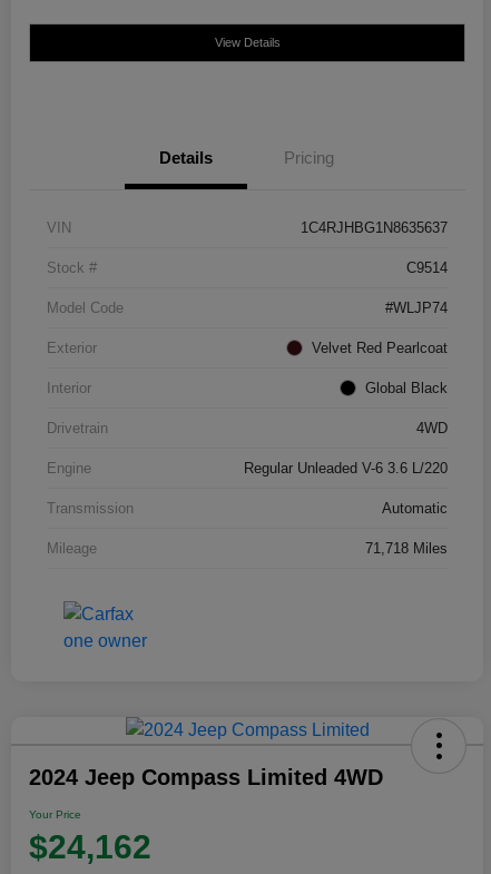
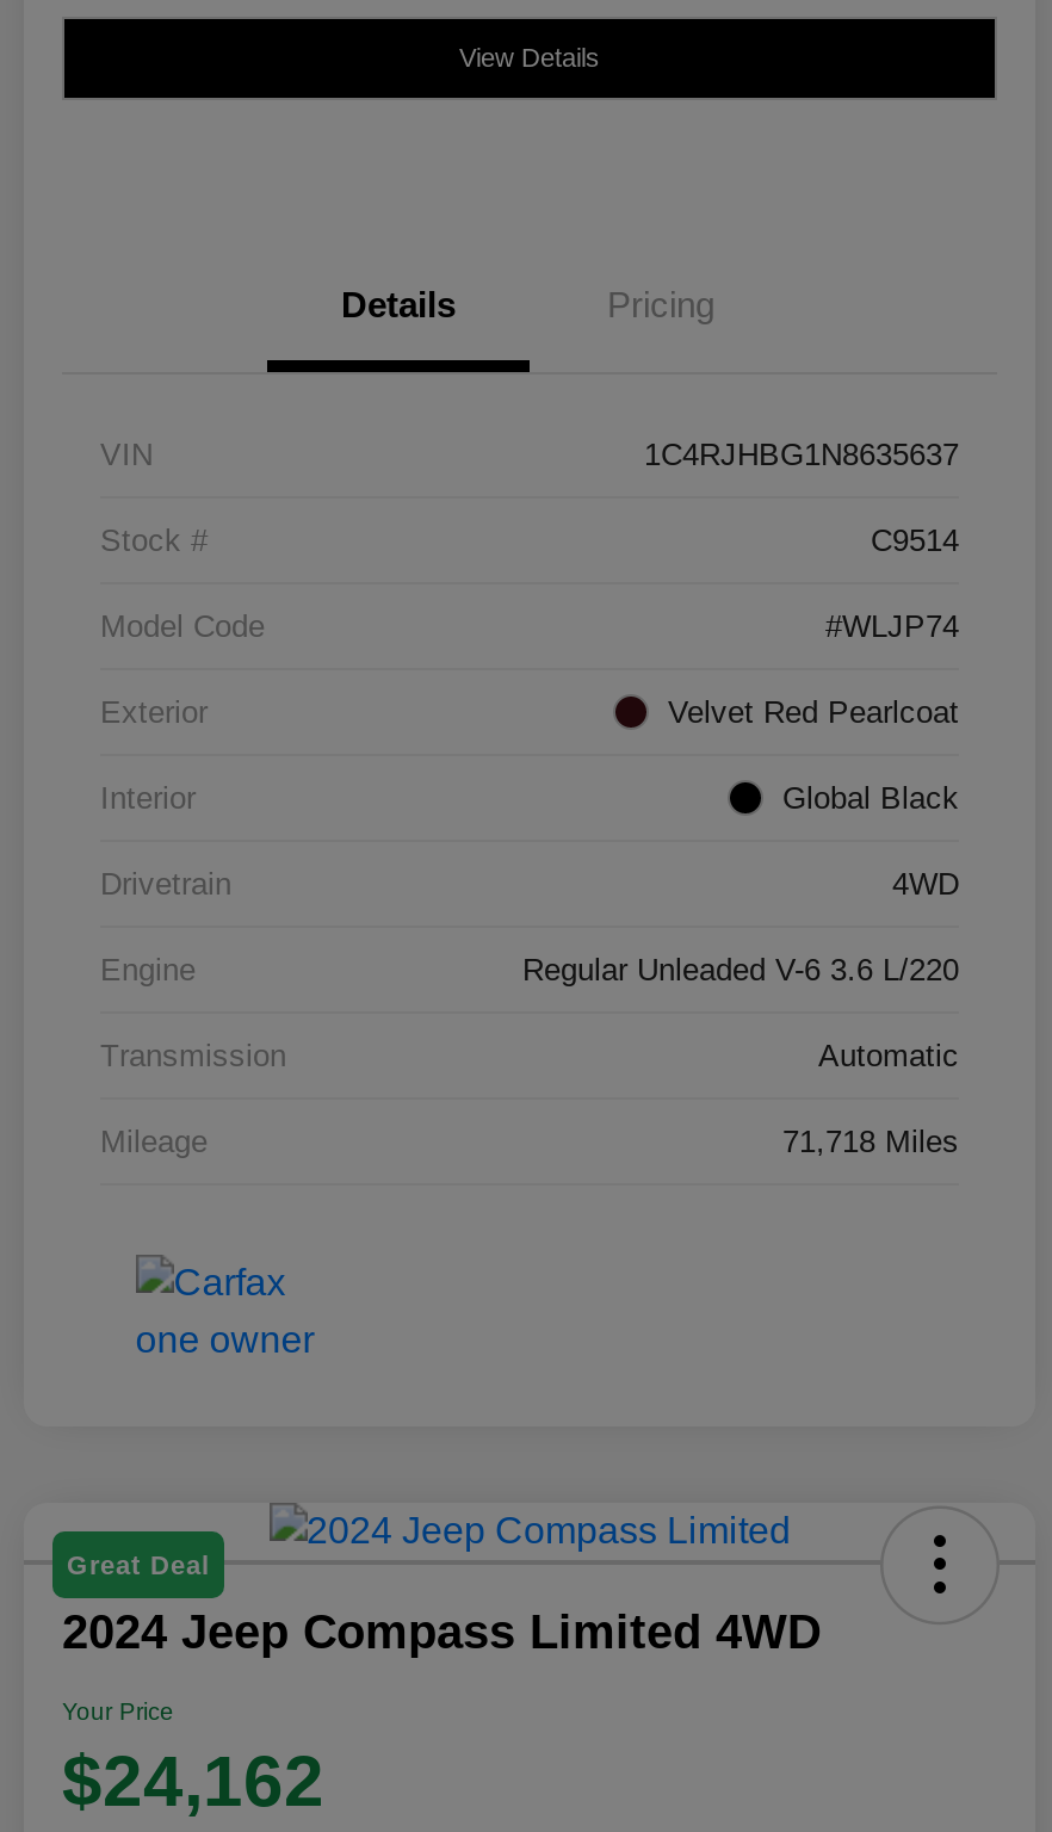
none -> [67,1550,210,1579] Great Deal

